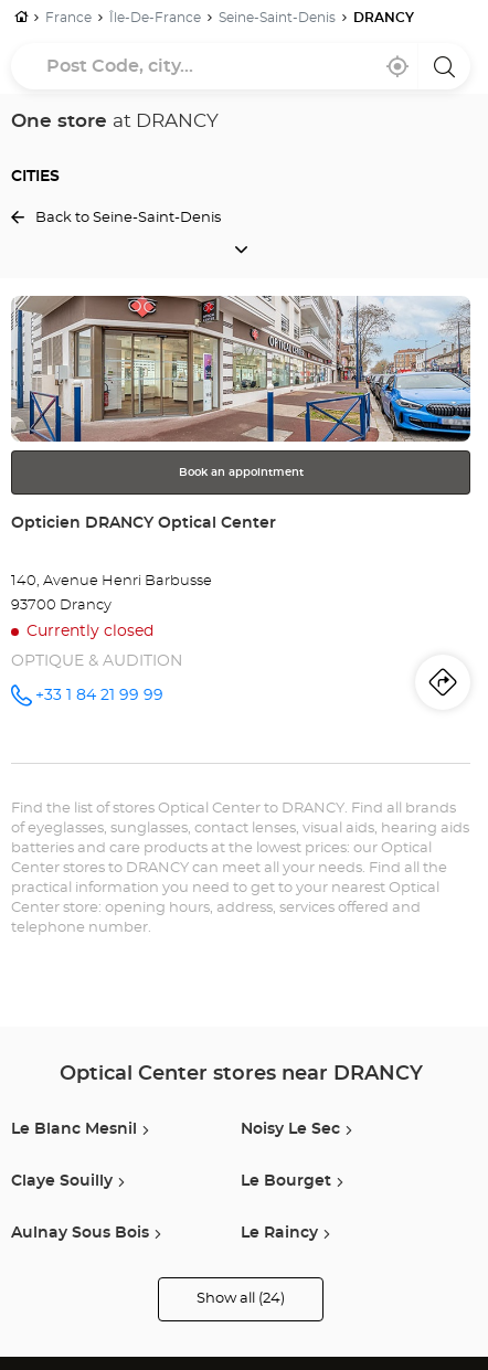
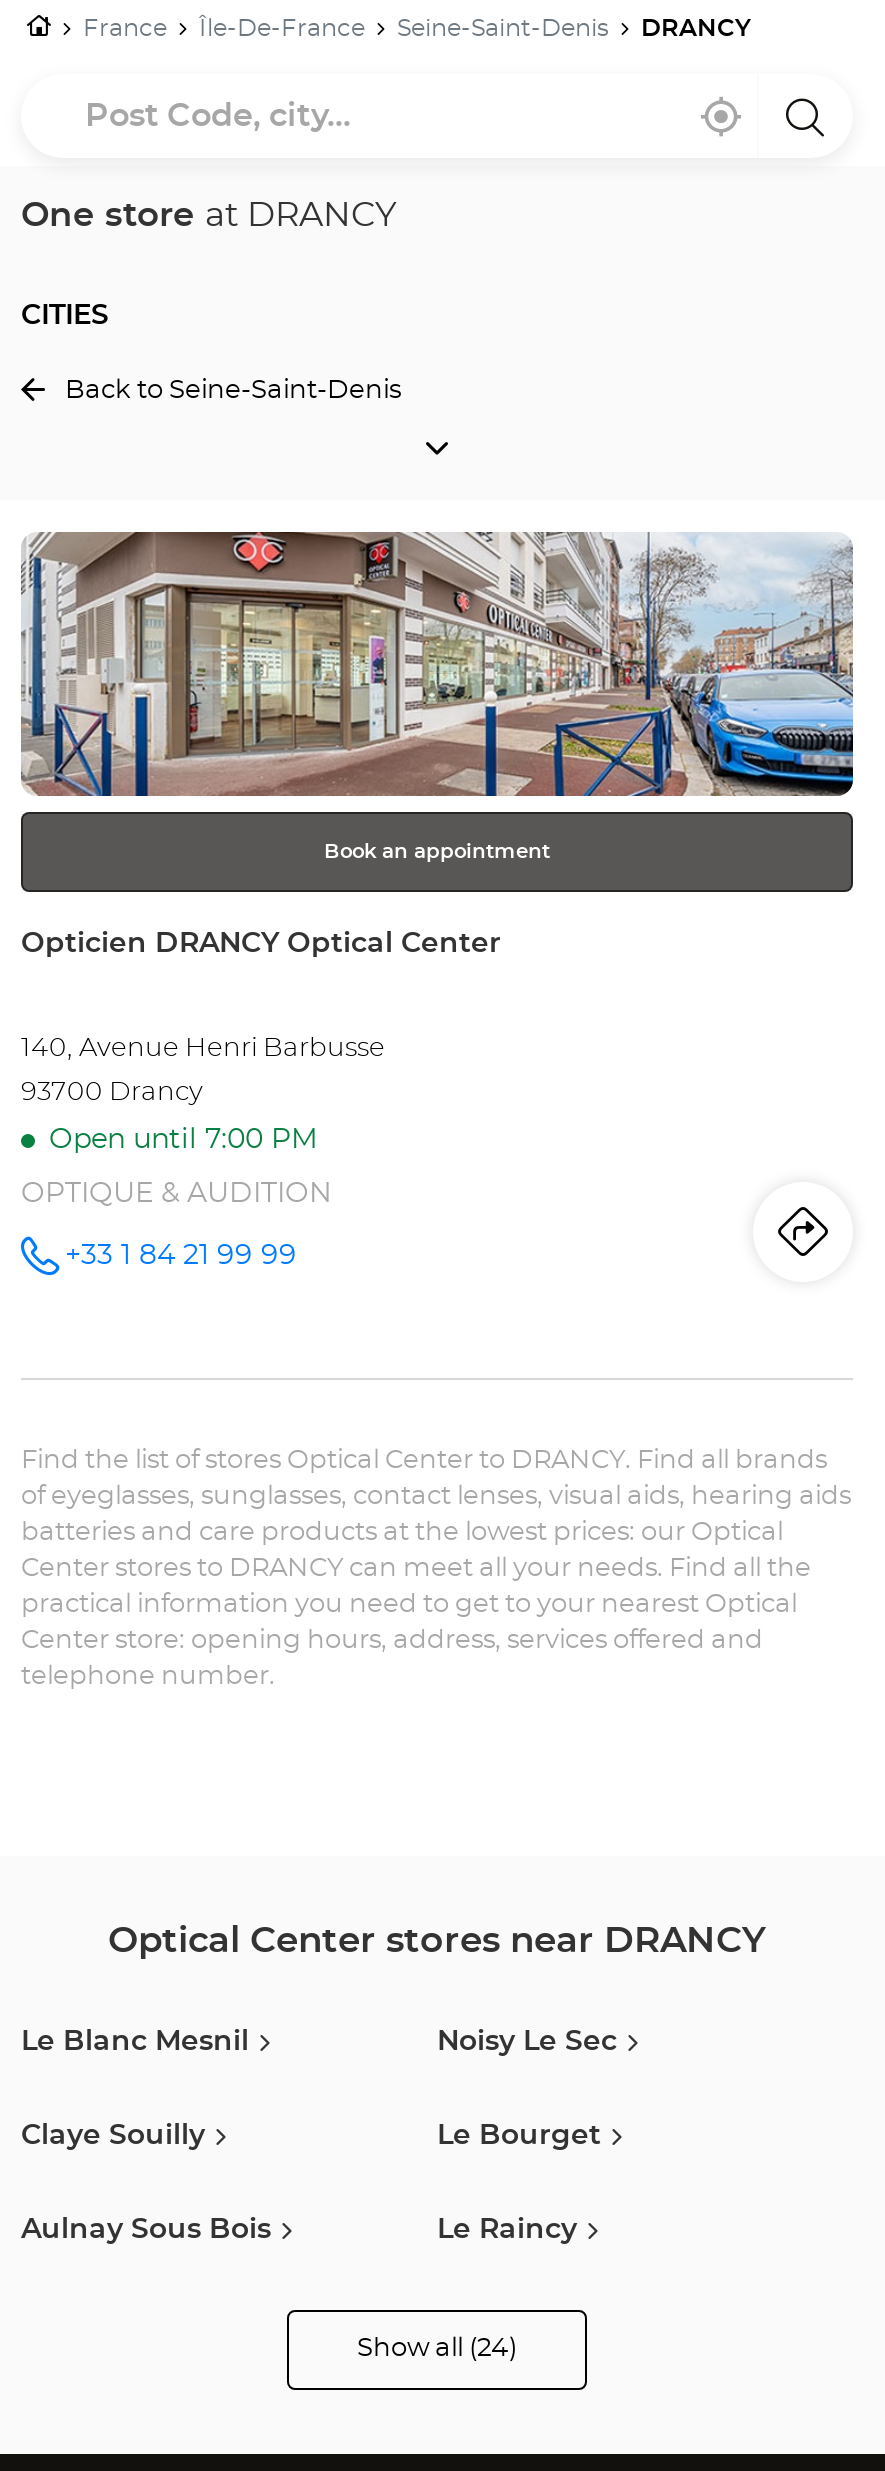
[26,623,153,639] Currently closed -> [49,1125,317,1153] Open until 7:00 PM

